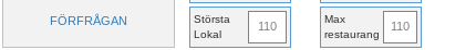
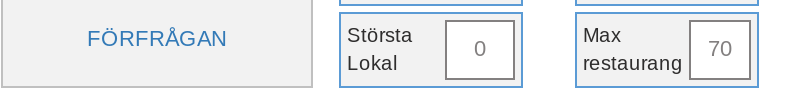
[258,20,277,33] 110 -> [474,36,486,60] 0
[391,20,410,33] 110 -> [708,36,732,60] 70

